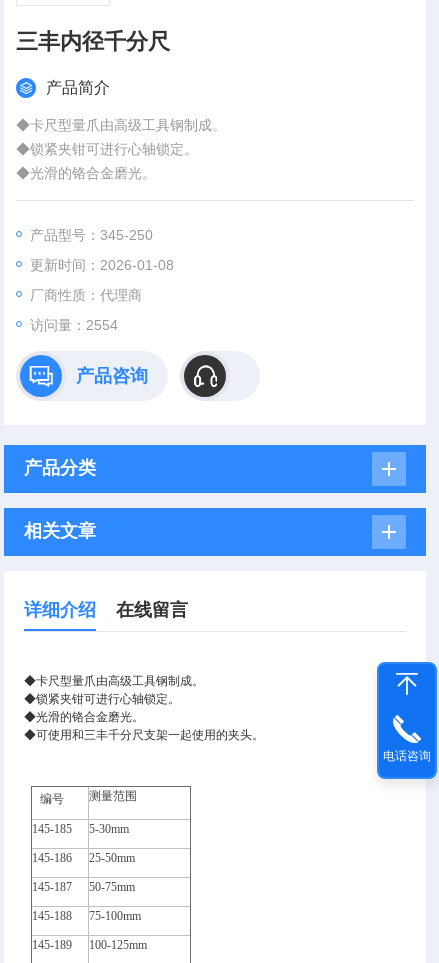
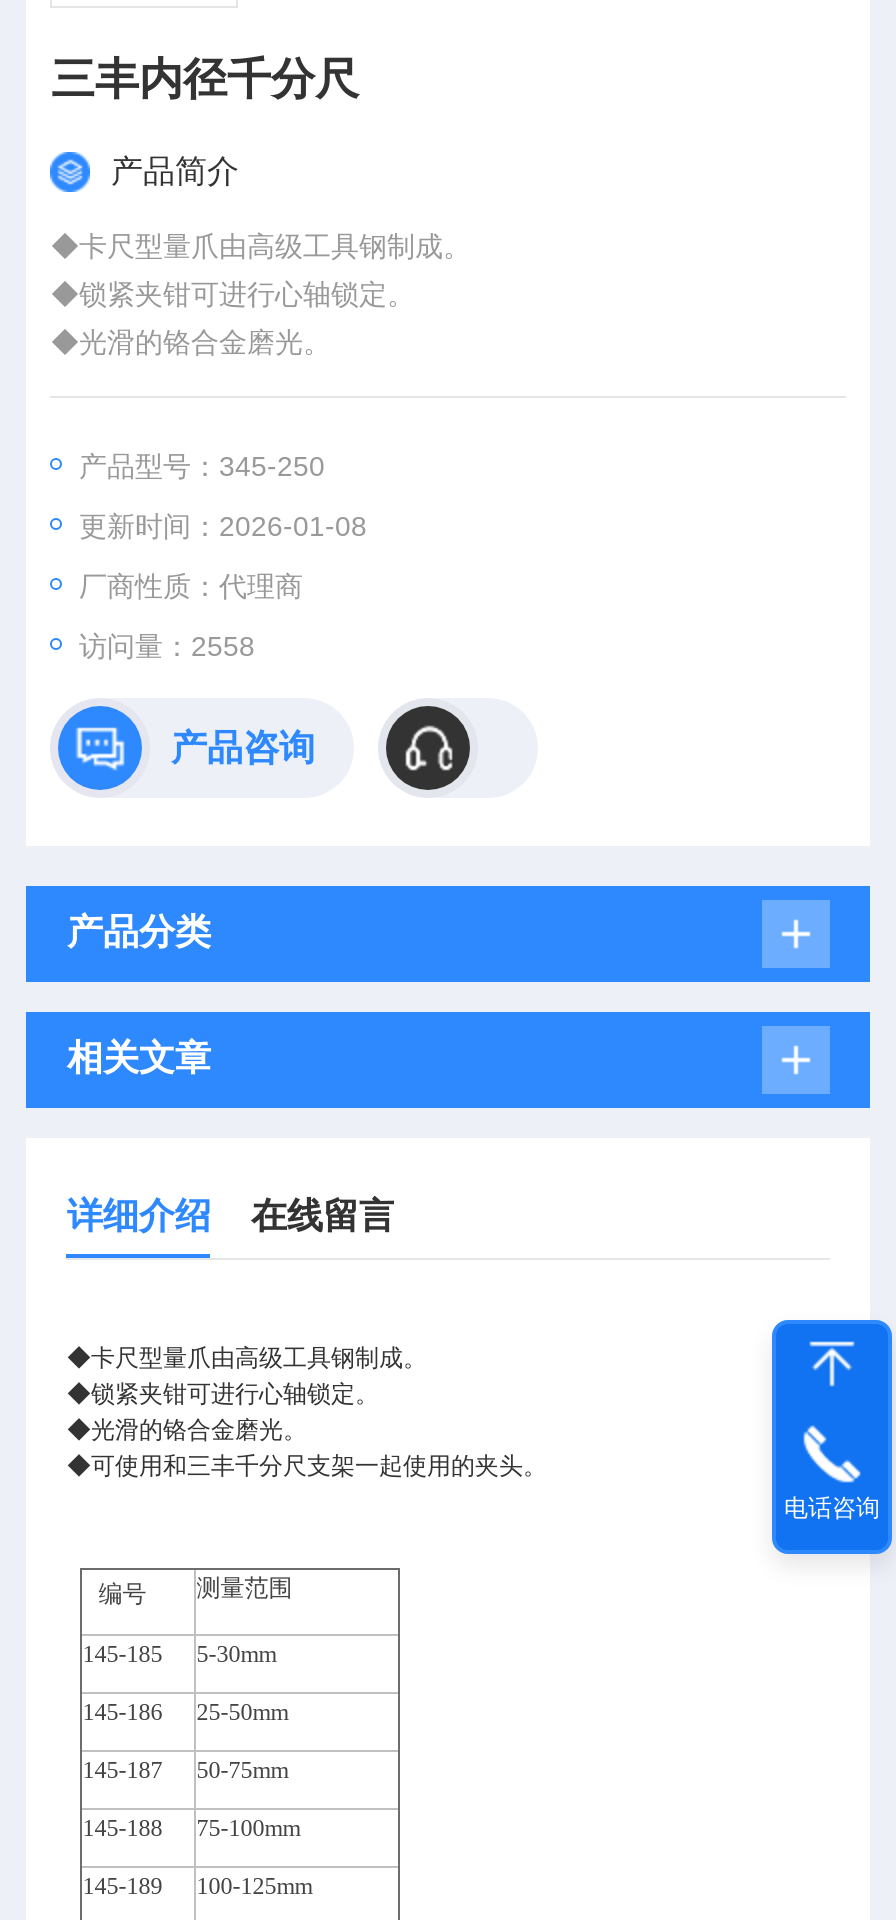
[30,317,118,333] 访问量：2554 -> [79,630,255,662] 访问量：2558

